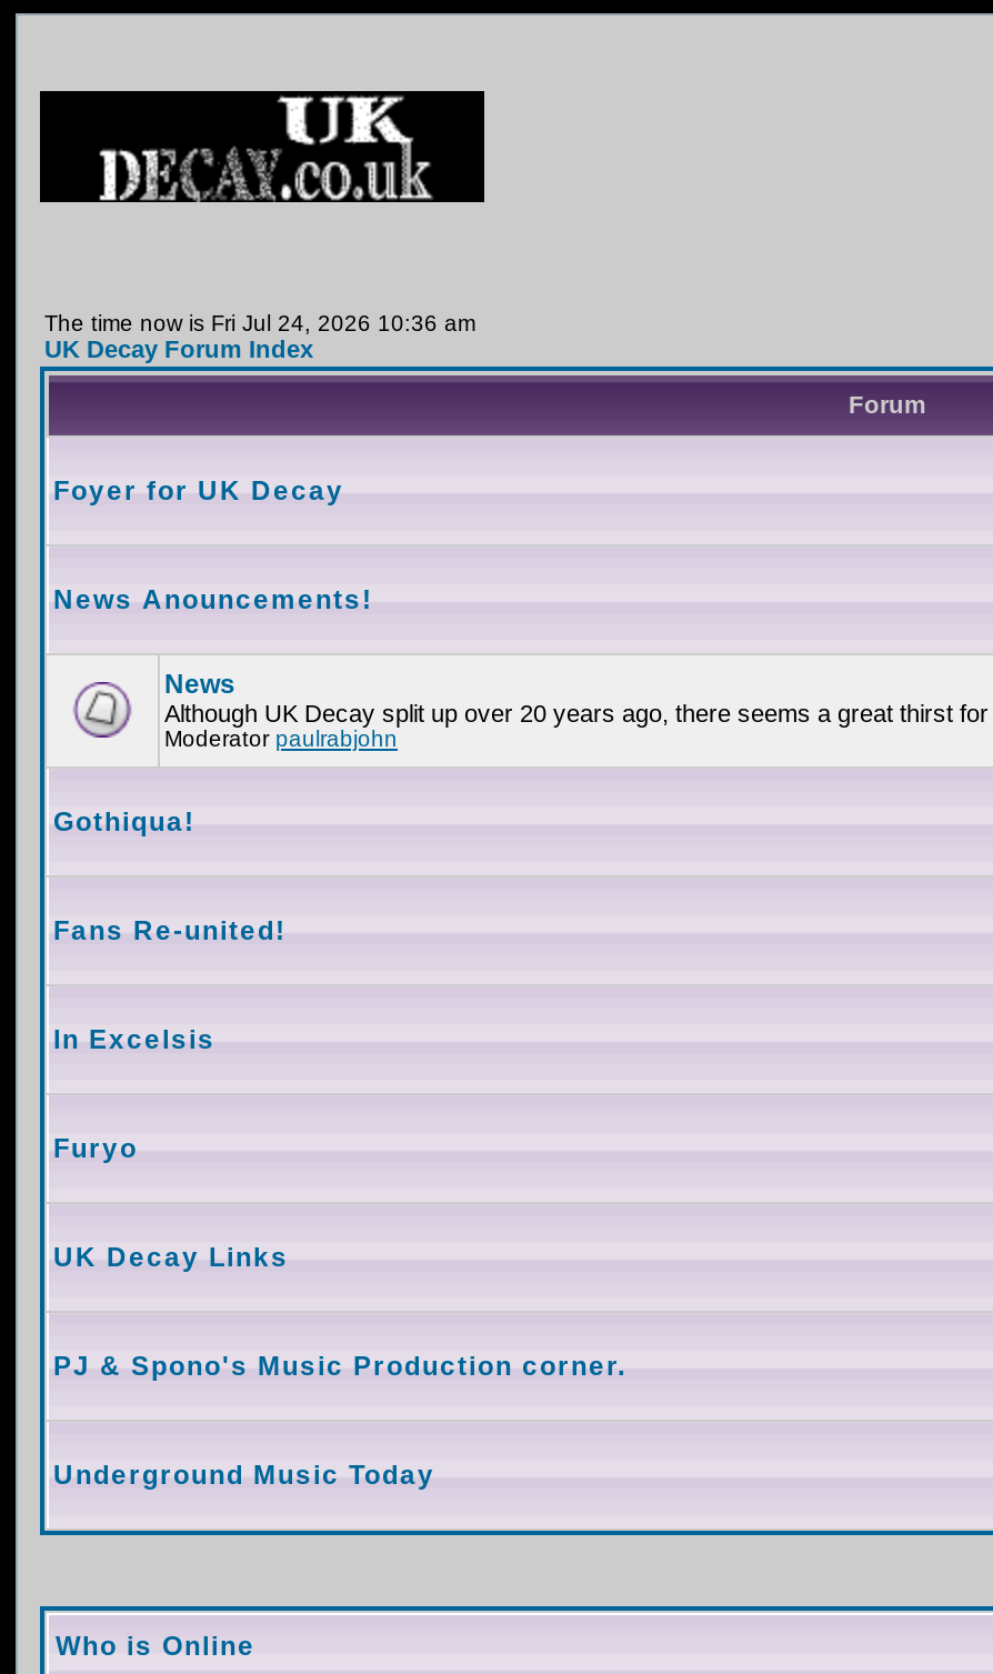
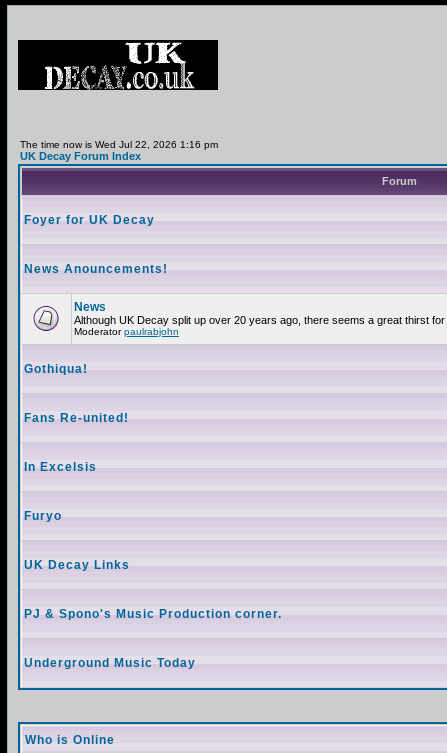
[44,311,475,335] The time now is Fri Jul 24, 2026 10:36 am -> [20,139,218,150] The time now is Wed Jul 22, 2026 1:16 pm

